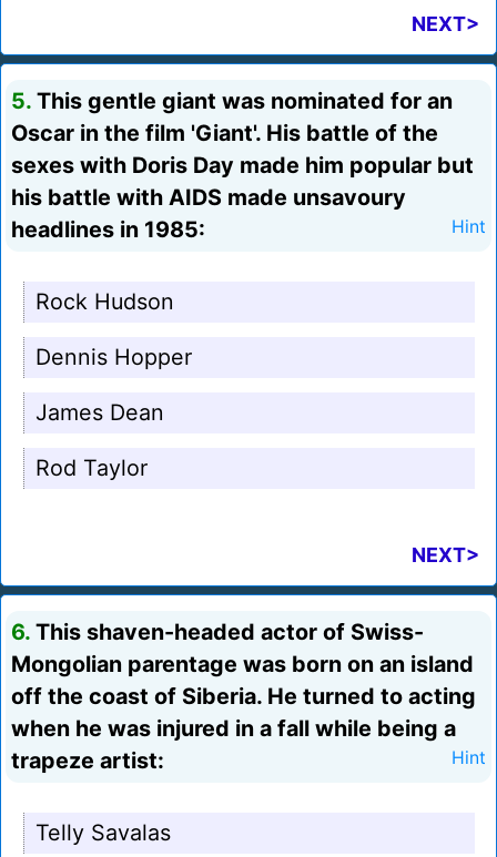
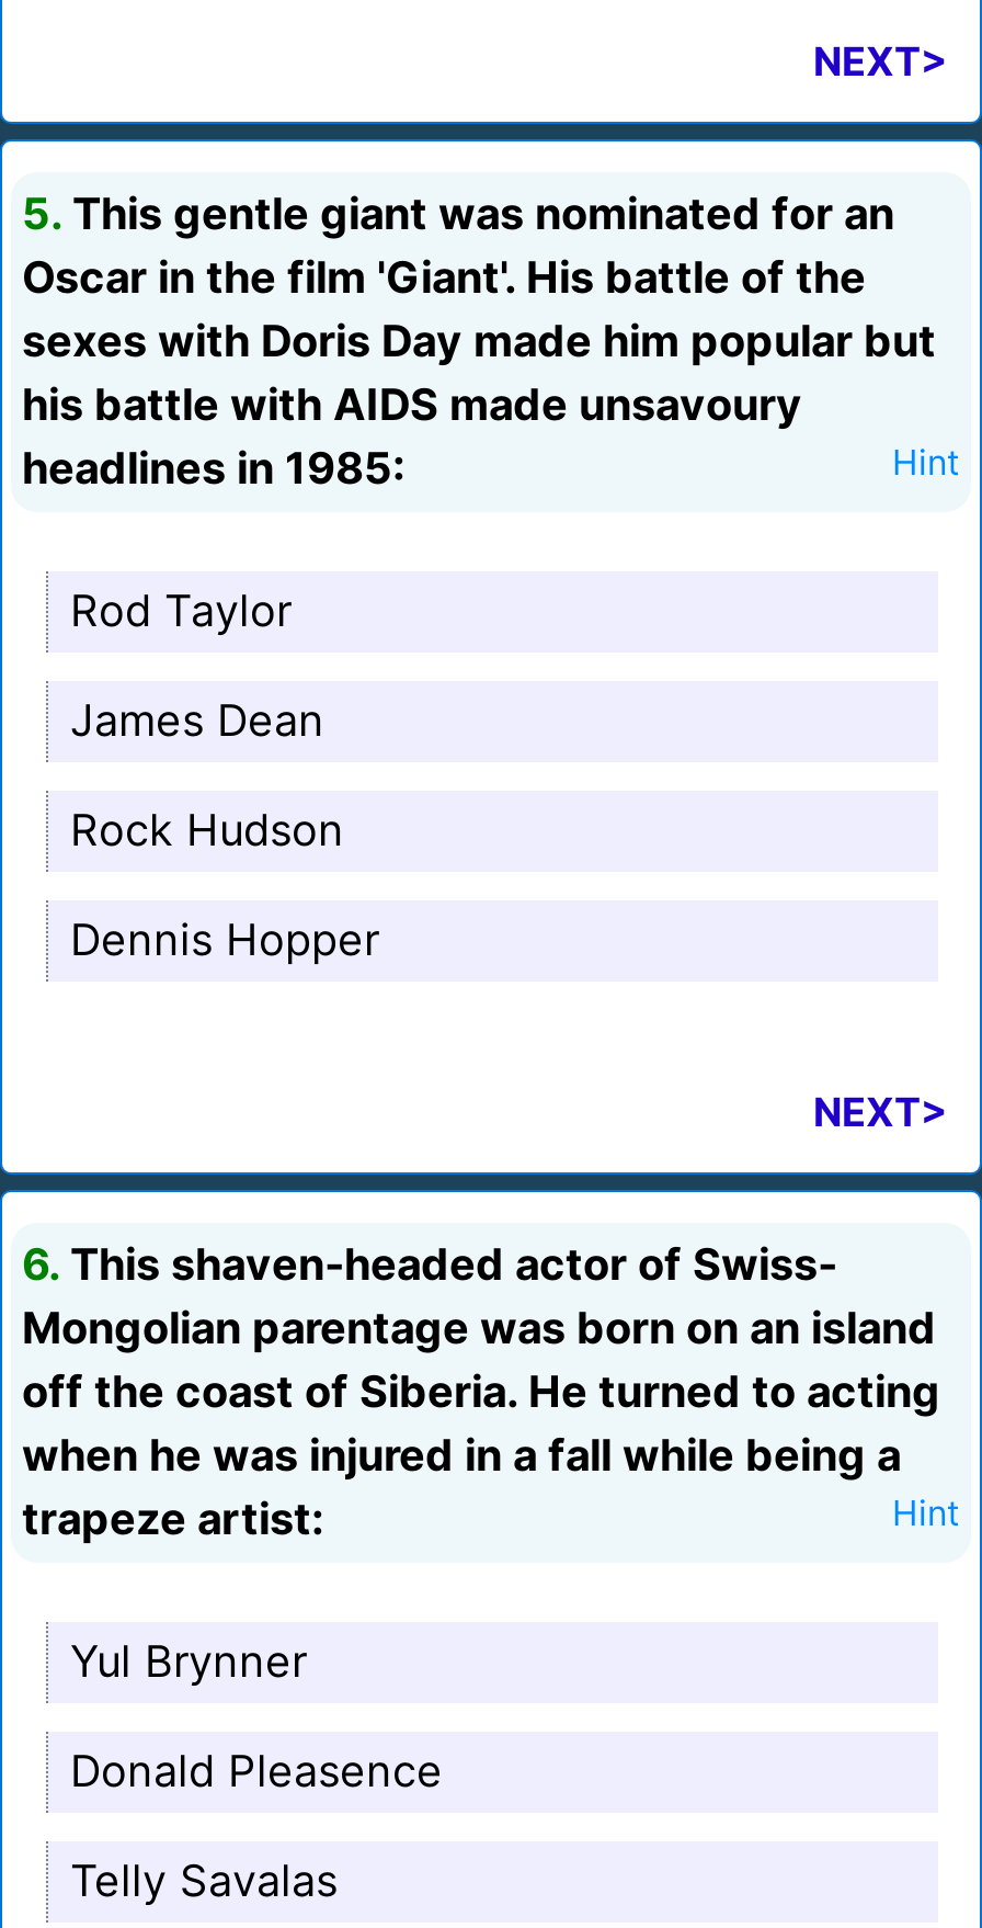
moved [35,399,164,481] -> [70,585,324,747]: James Dean | Rod Taylor
none -> [70,1635,443,1797] Yul Brynner | Donald Pleasence

